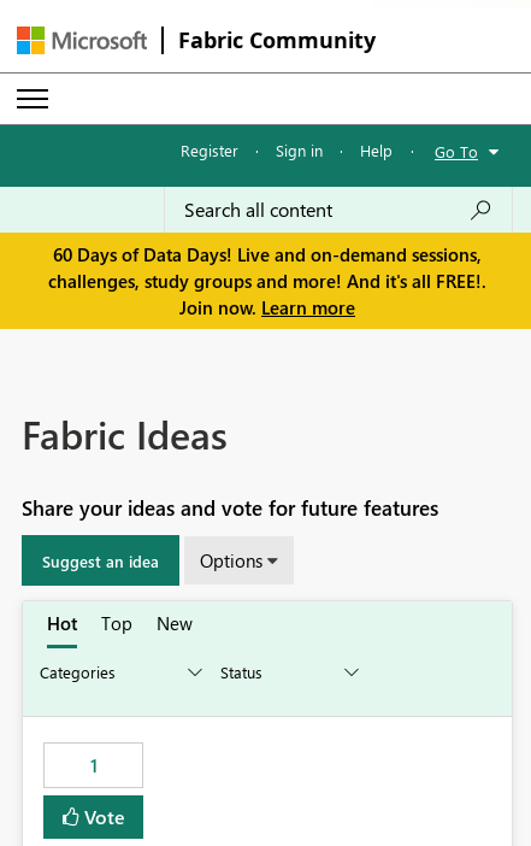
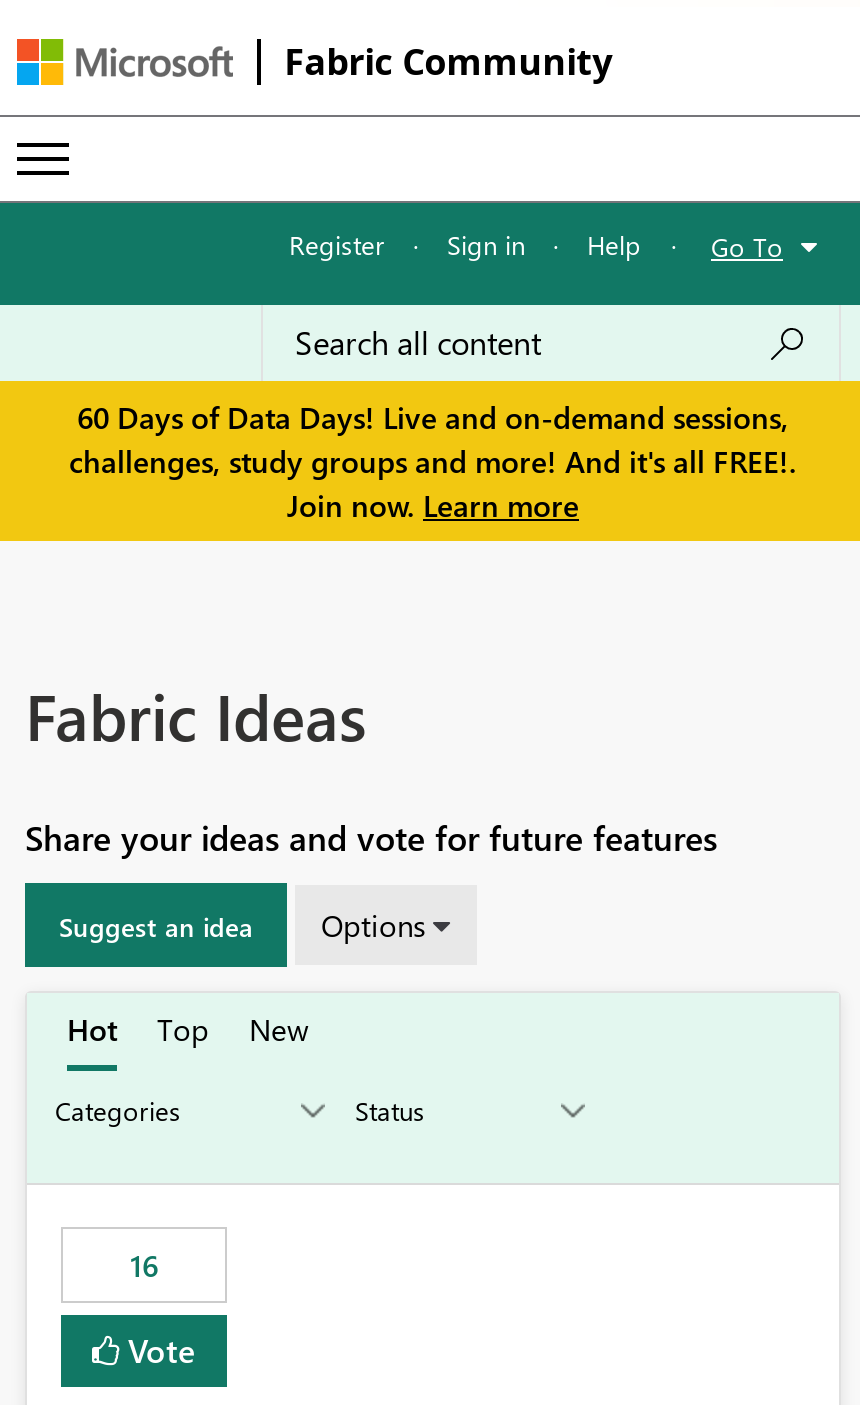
[90,754,97,778] 1 -> [130,1246,158,1286] 16

